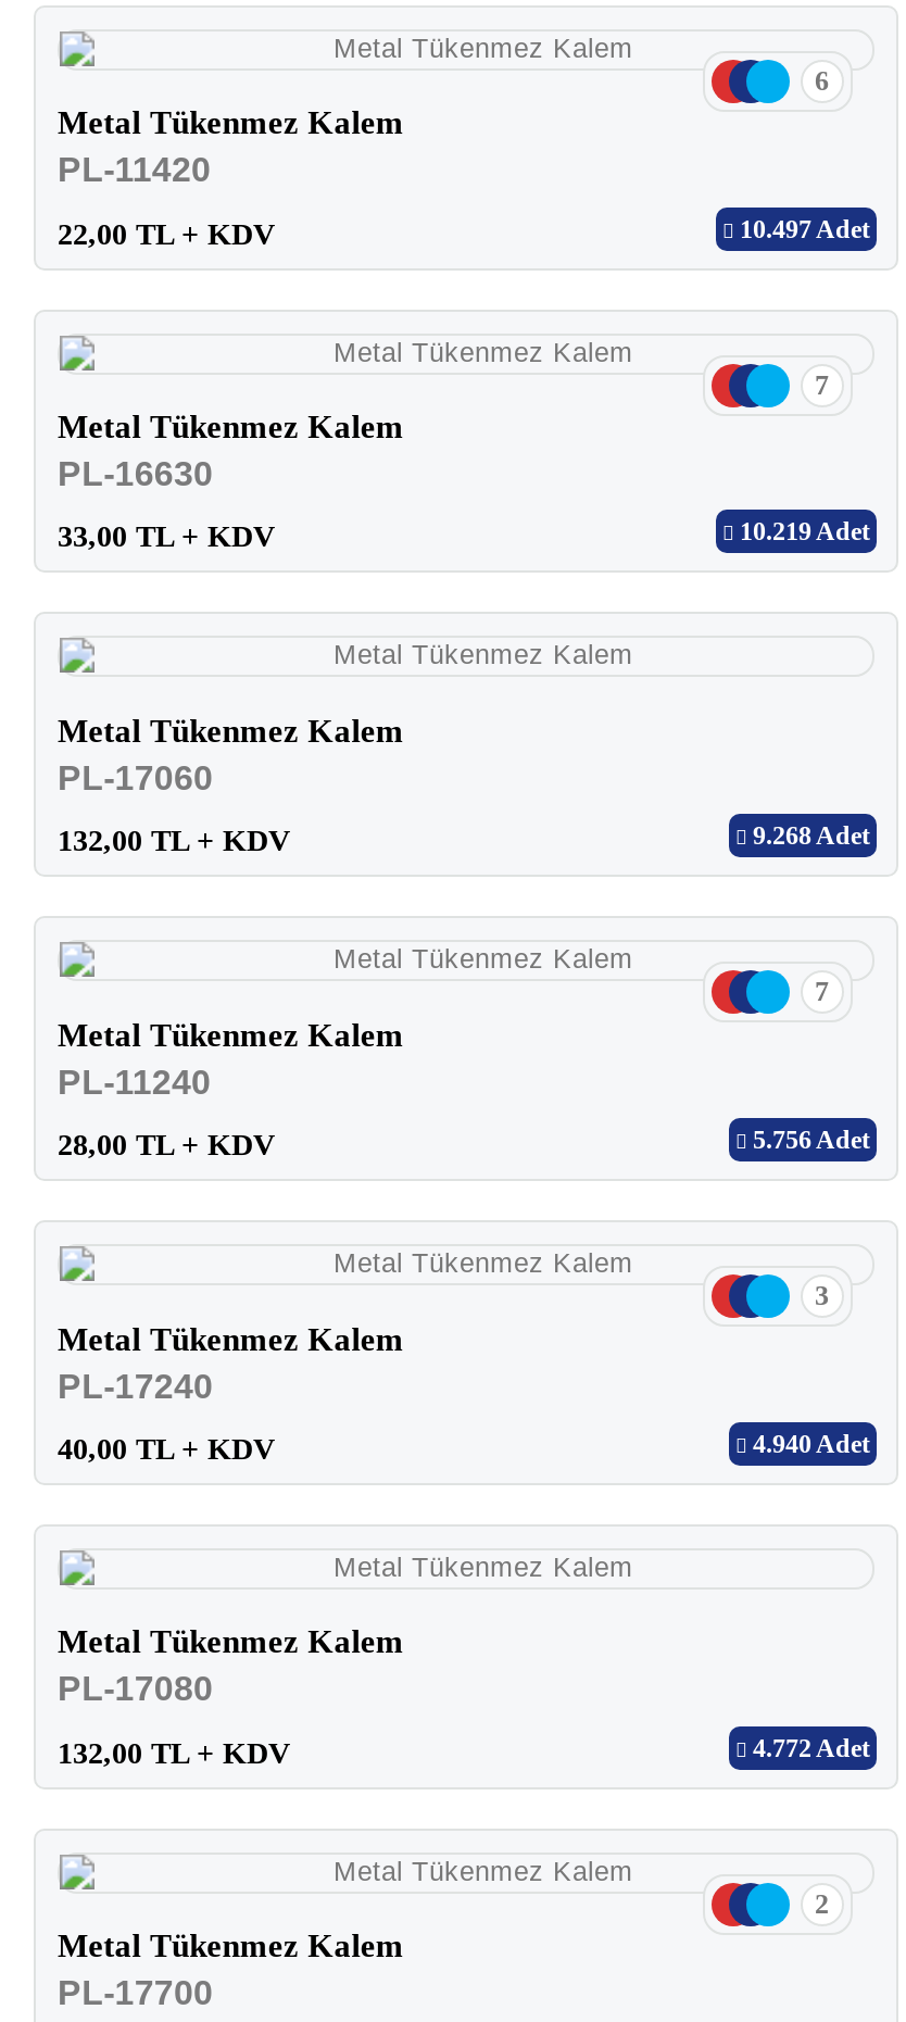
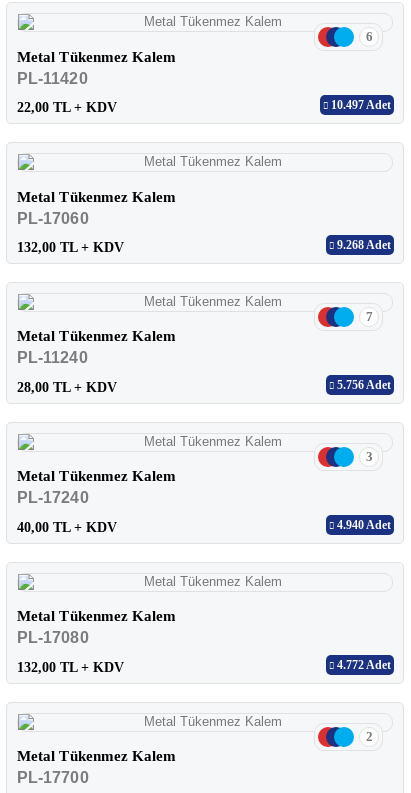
[58,368,870,554] 7 | Metal Tükenmez Kalem | PL-16630 | 33,00 TL + KDV | 10.219 Adet -> none

